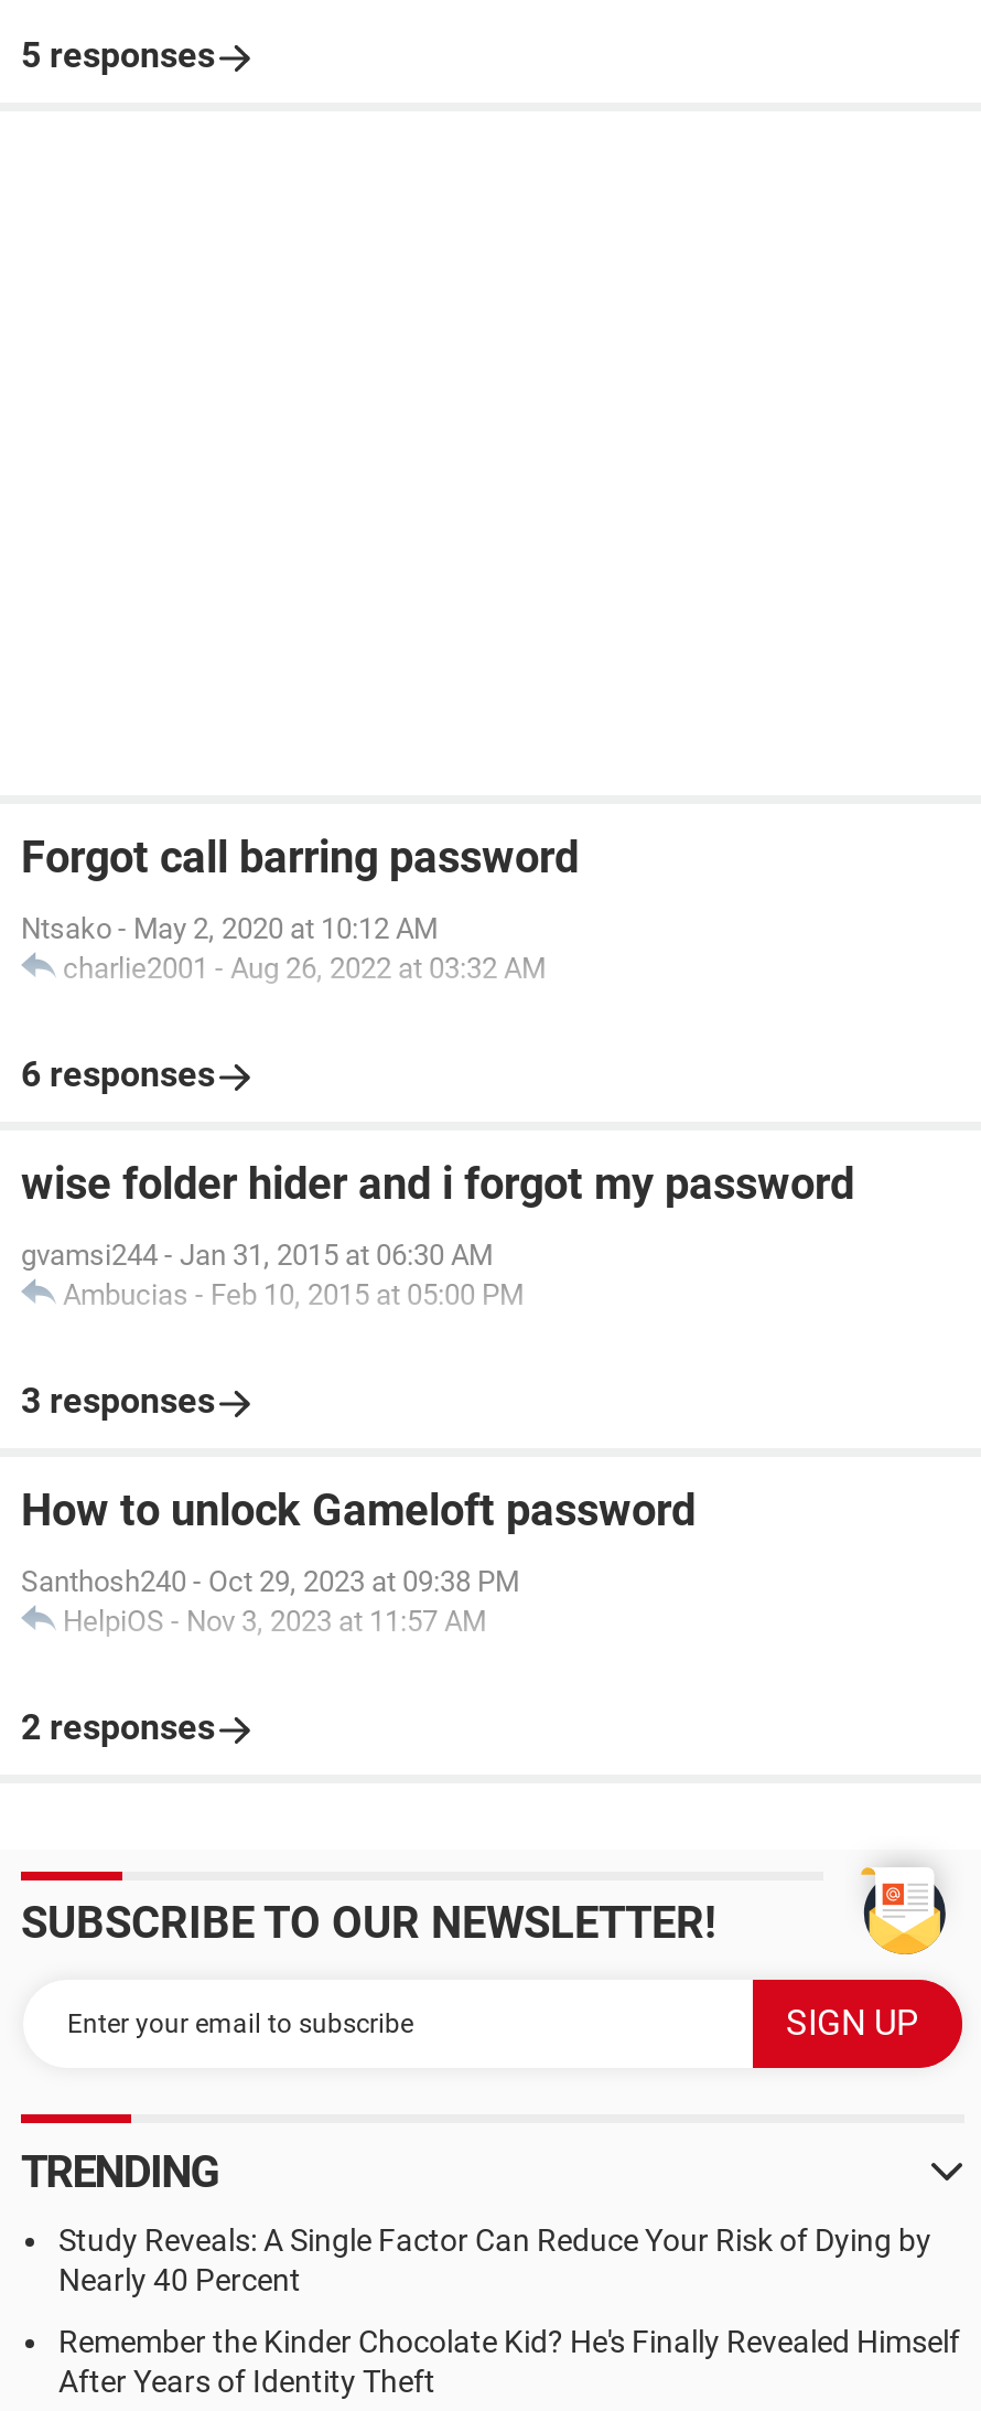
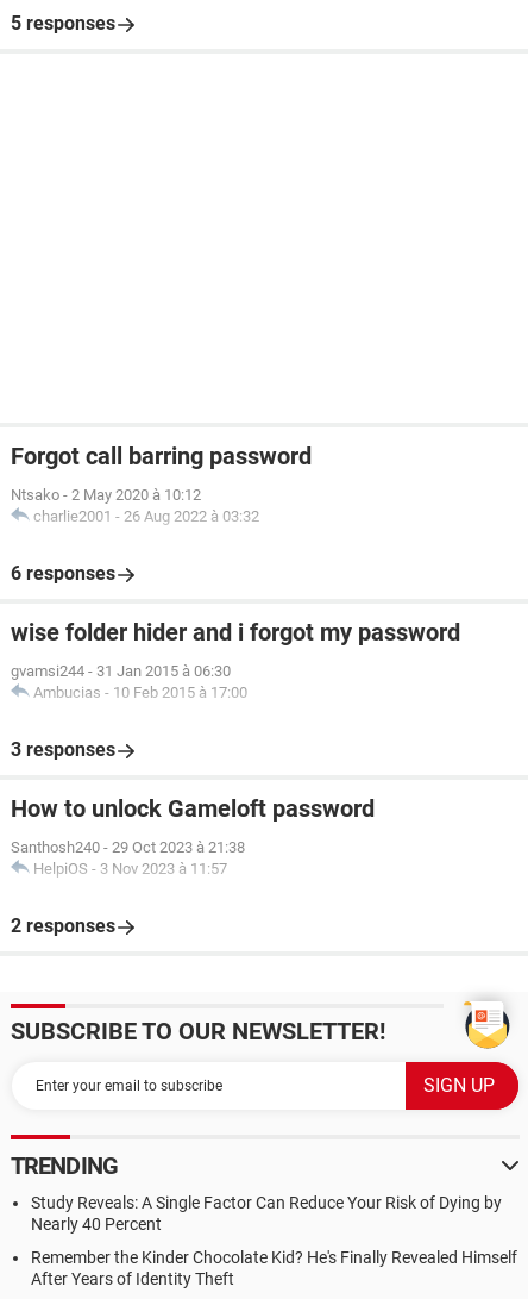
[21,912,546,985] Ntsako - May 2, 2020 at 10:12 AM | charlie2001 - Aug 26, 2022 at 03:32 AM -> [11,486,259,525] Ntsako - 2 May 2020 à 10:12 | charlie2001 - 26 Aug 2022 à 03:32
[21,1239,524,1311] gvamsi244 - Jan 31, 2015 at 06:30 AM | Ambucias - Feb 10, 2015 at 05:00 PM -> [11,662,247,701] gvamsi244 - 31 Jan 2015 à 06:30 | Ambucias - 10 Feb 2015 à 17:00
[21,1565,519,1638] Santhosh240 - Oct 29, 2023 at 09:38 PM | HelpiOS - Nov 3, 2023 at 11:57 AM -> [11,838,245,878] Santhosh240 - 29 Oct 2023 à 21:38 | HelpiOS - 3 Nov 2023 à 11:57

